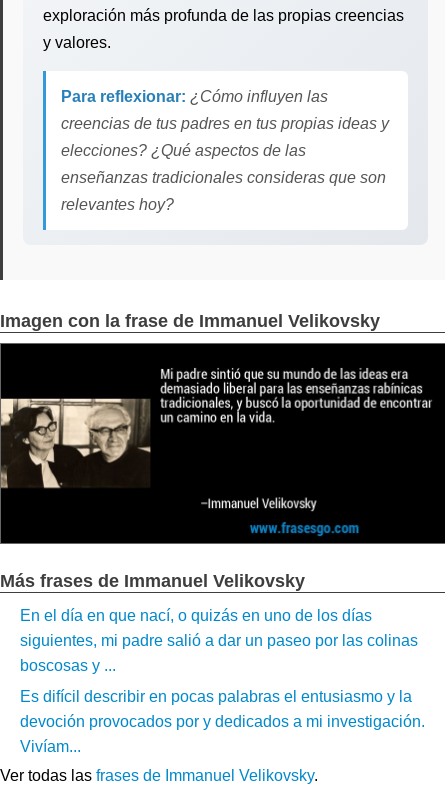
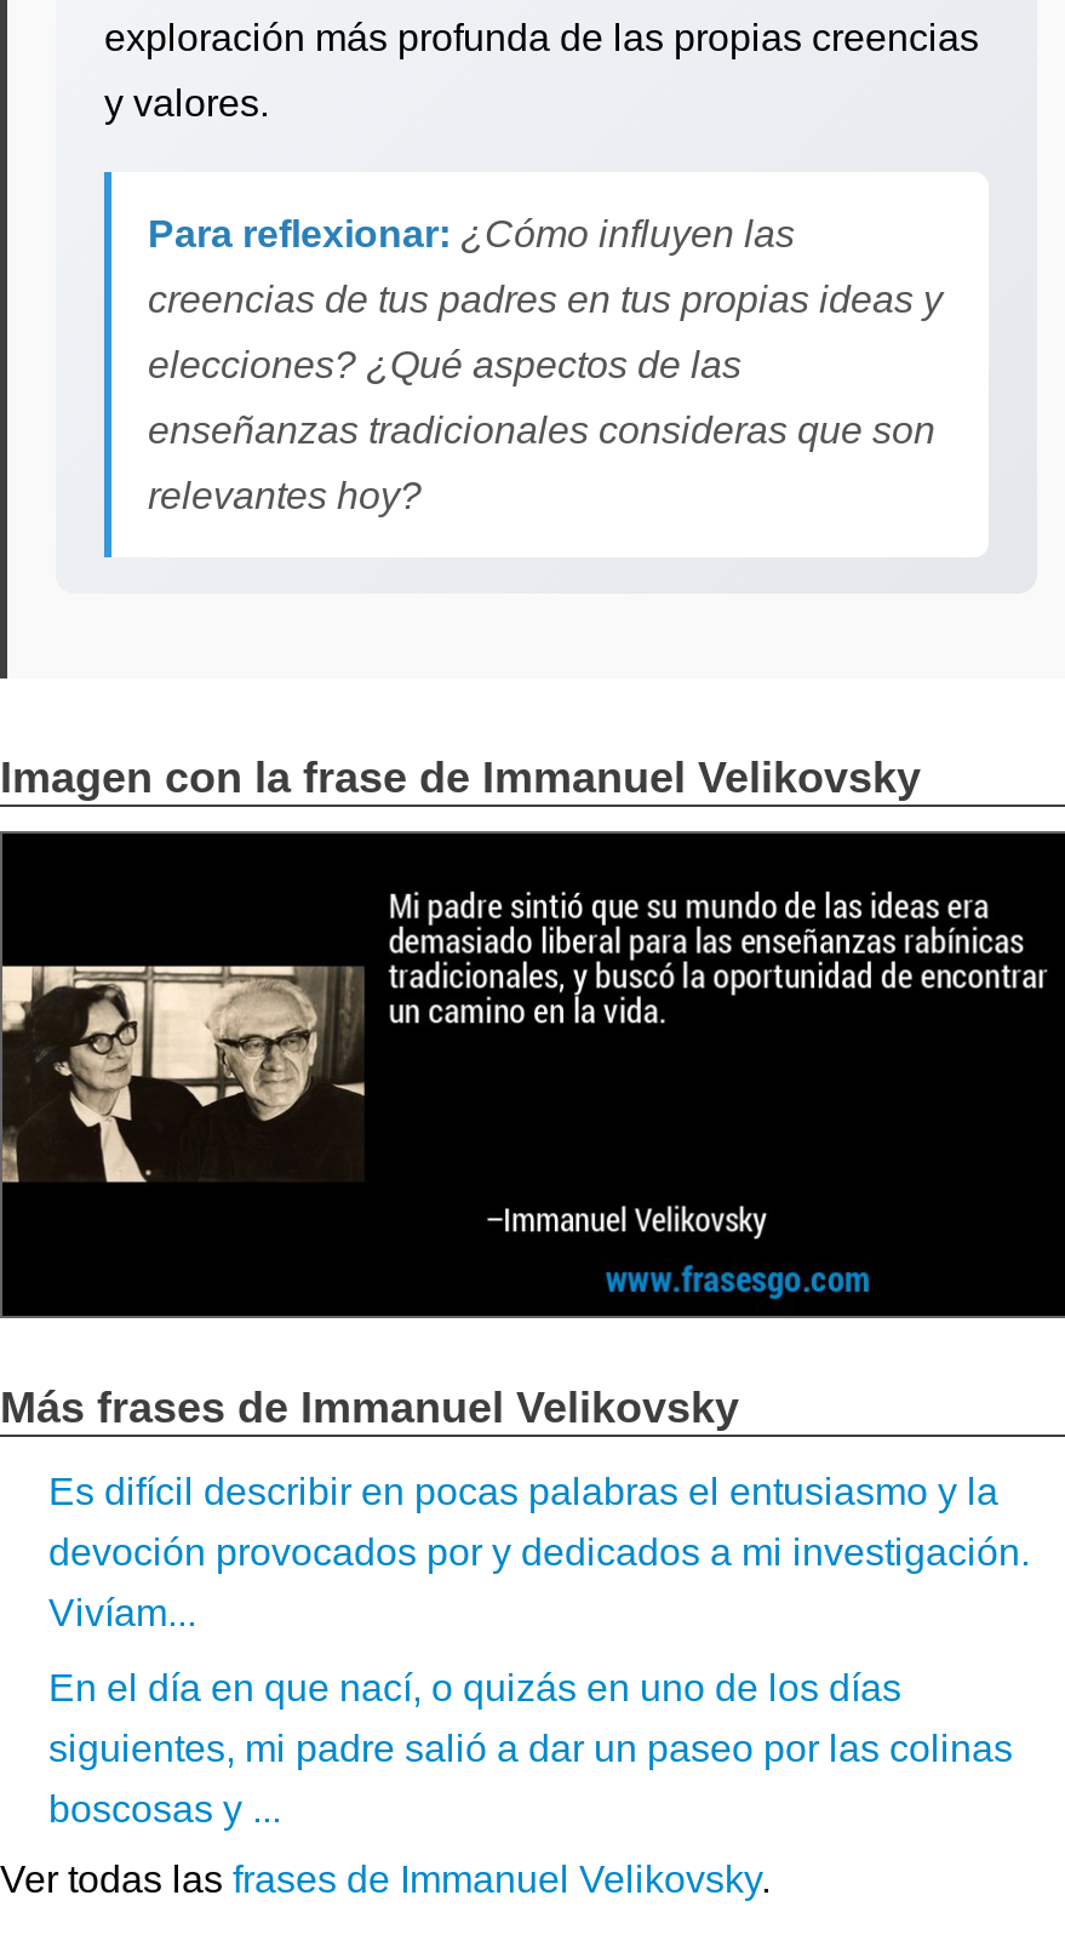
moved [20,607,418,674] -> [48,1667,1013,1830]: En el día en que nací, o quizás en uno de los días | siguientes, mi padre salió a dar un paseo por las colinas | boscosas y ...
moved [20,688,425,755] -> [48,1471,1030,1633]: Es difícil describir en pocas palabras el entusiasmo y la | devoción provocados por y dedicados a mi investigación. | Vivíam...

